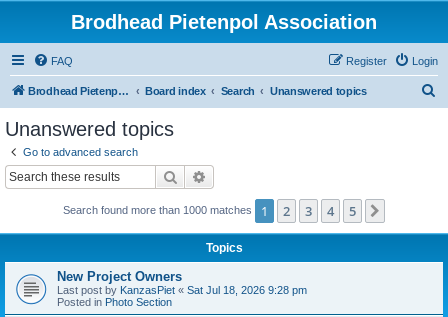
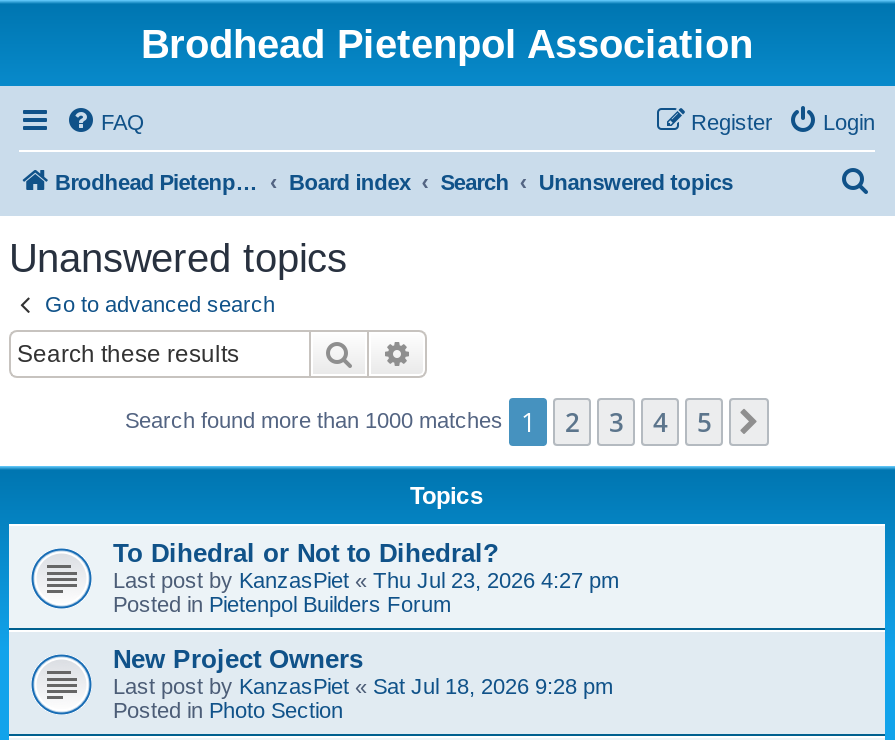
none -> [113,537,619,615] To Dihedral or Not to Dihedral? | Last post by KanzasPiet «Thu Jul 23, 2026 4:27 pm | Posted in Pietenpol Builders Forum

